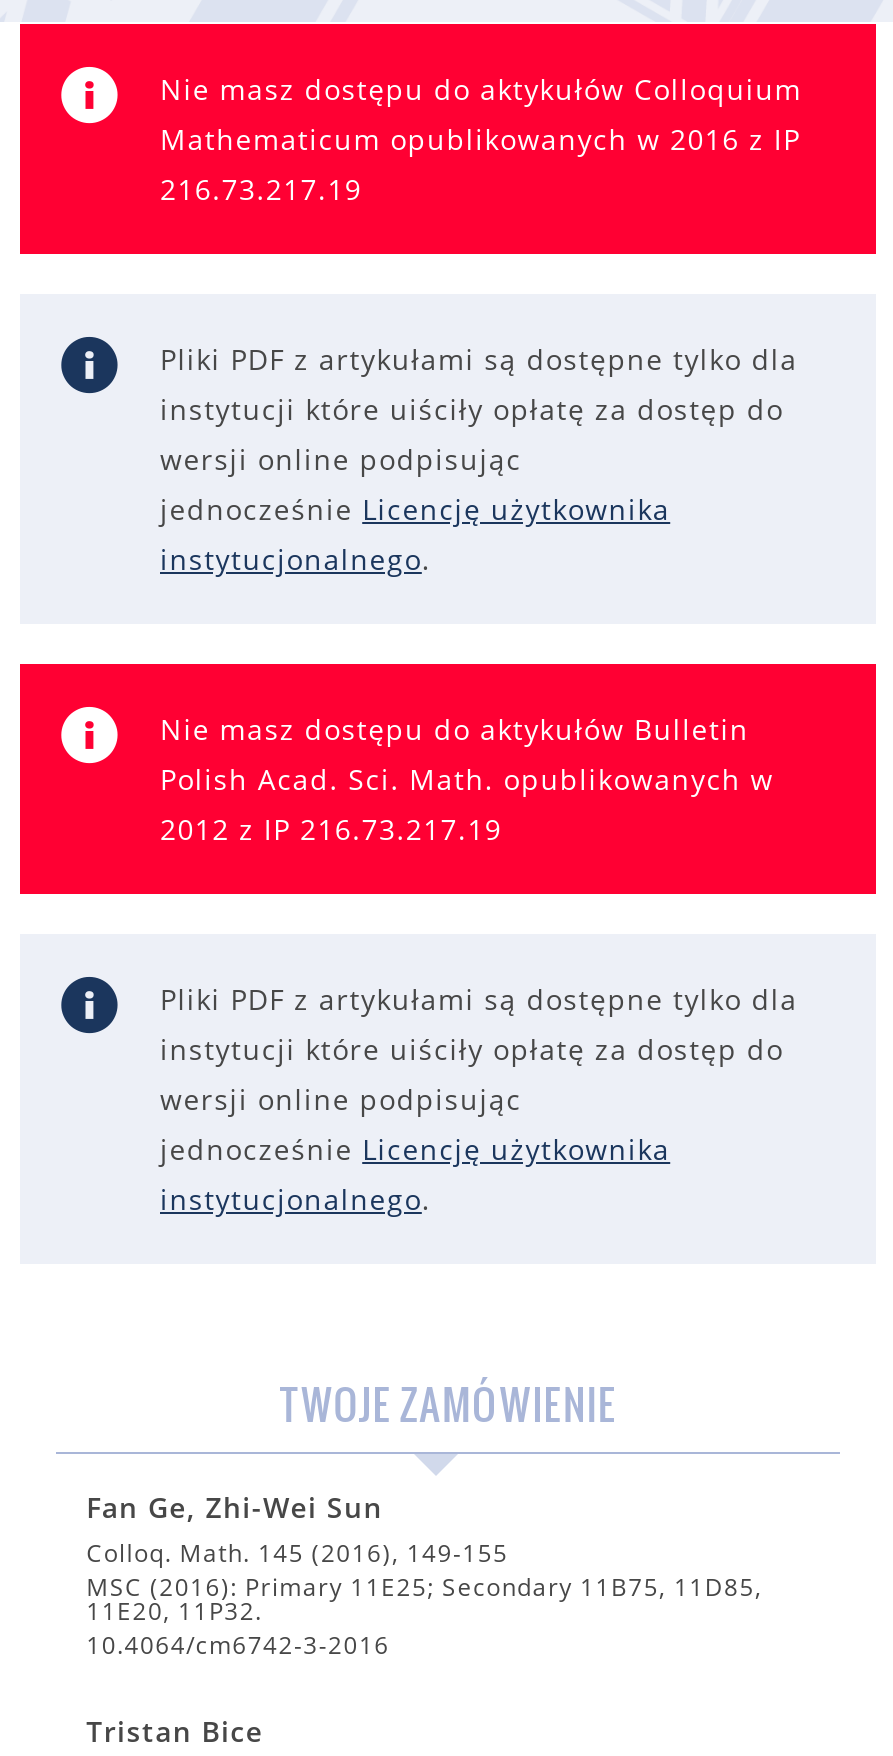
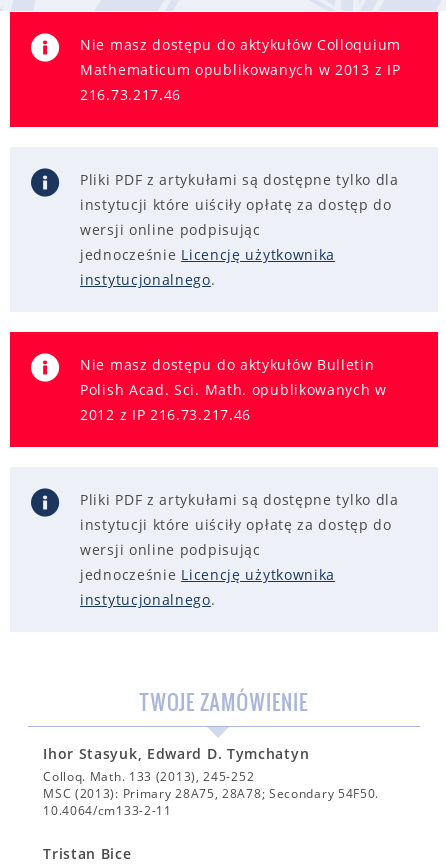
[160,120,801,158] Mathematicum opublikowanych w 2016 z IP -> [80,60,400,79] Mathematicum opublikowanych w 2013 z IP
[160,170,362,208] 216.73.217.19 -> [80,85,181,104] 216.73.217.46
[160,810,502,848] 2012 z IP 216.73.217.19 -> [80,405,251,424] 2012 z IP 216.73.217.46
[86,1488,762,1662] Fan Ge, Zhi-Wei Sun | Colloq. Math. 145 (2016), 149-155 | MSC (2016): Primary 11E25; Secondary 11B75, 11D85, | 11E20, 11P32. | 10.4064/cm6742-3-2016 -> [43,744,379,819] Ihor Stasyuk, Edward D. Tymchatyn | Colloq. Math. 133 (2013), 245-252 | MSC (2013): Primary 28A75, 28A78; Secondary 54F50. | 10.4064/cm133-2-11

